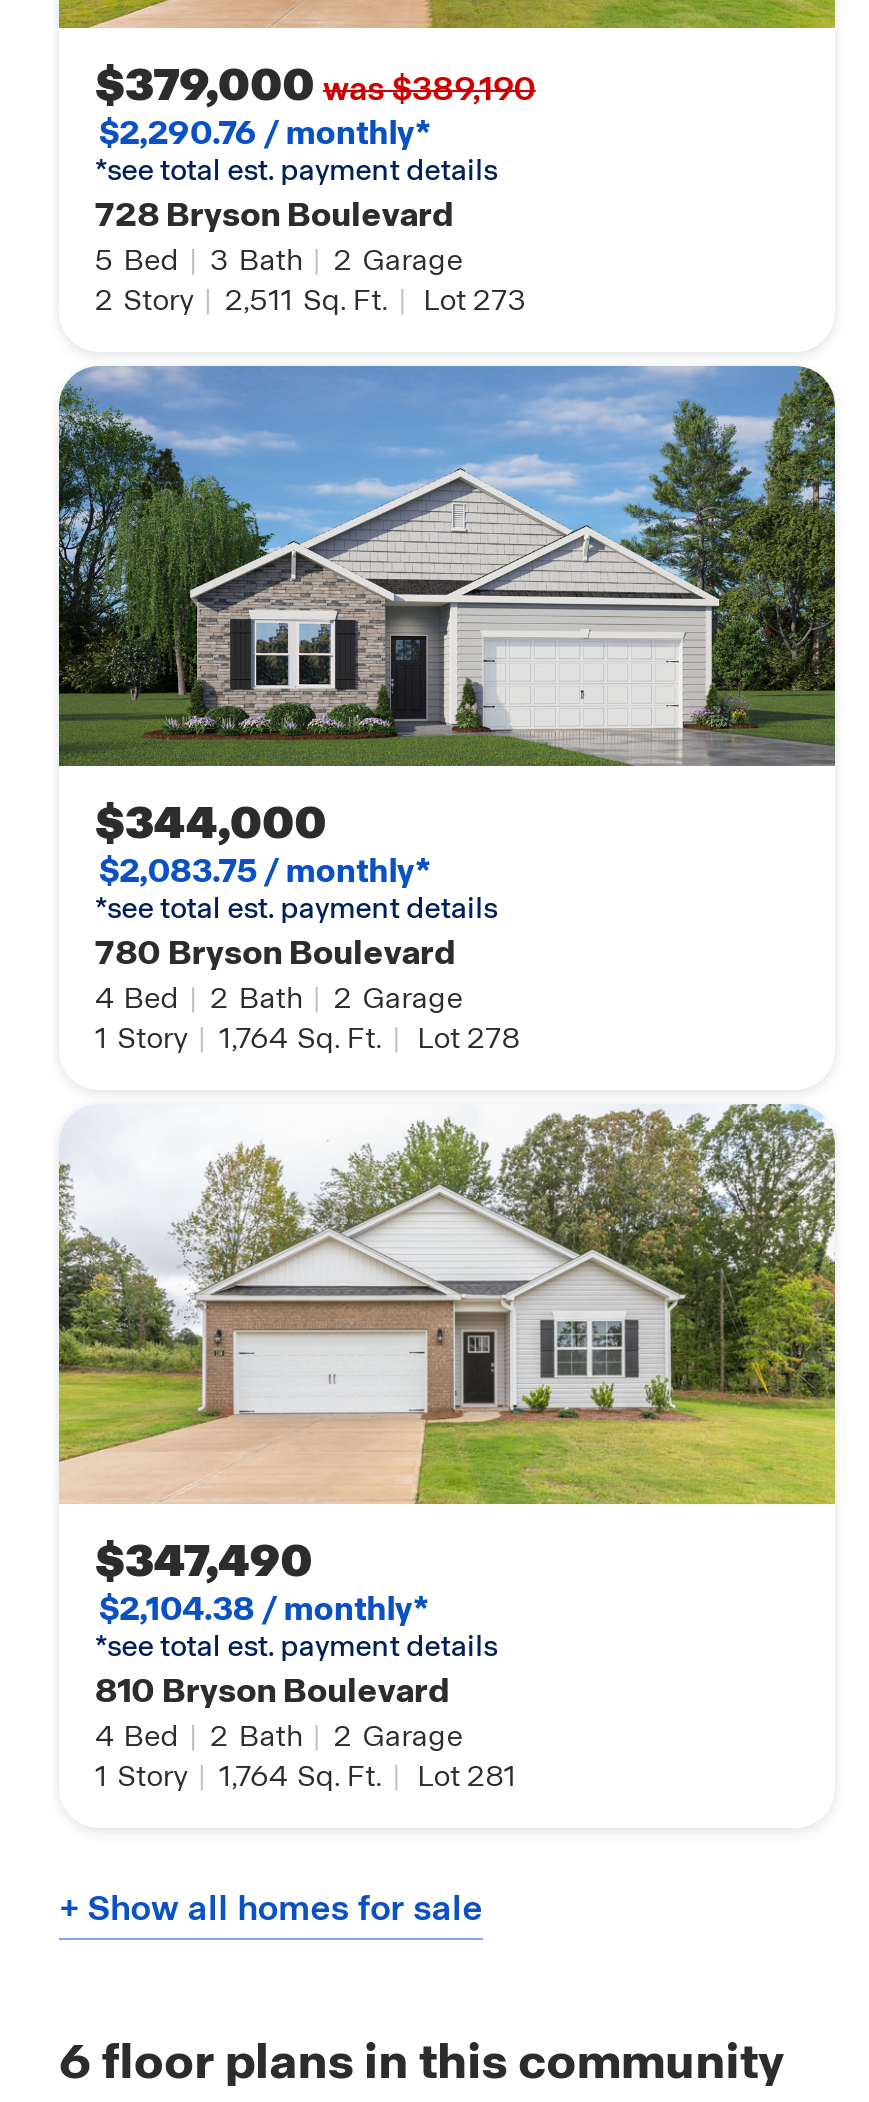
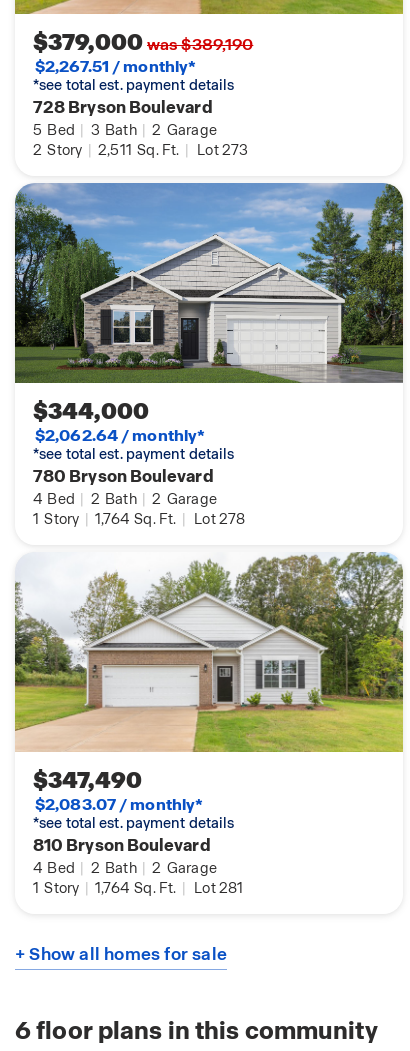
[99,112,431,154] $2,290.76 / monthly* -> [35,56,196,77] $2,267.51 / monthly*
[99,850,431,892] $2,083.75 / monthly* -> [35,425,205,446] $2,062.64 / monthly*
[99,1588,429,1630] $2,104.38 / monthly* -> [35,794,203,815] $2,083.07 / monthly*

